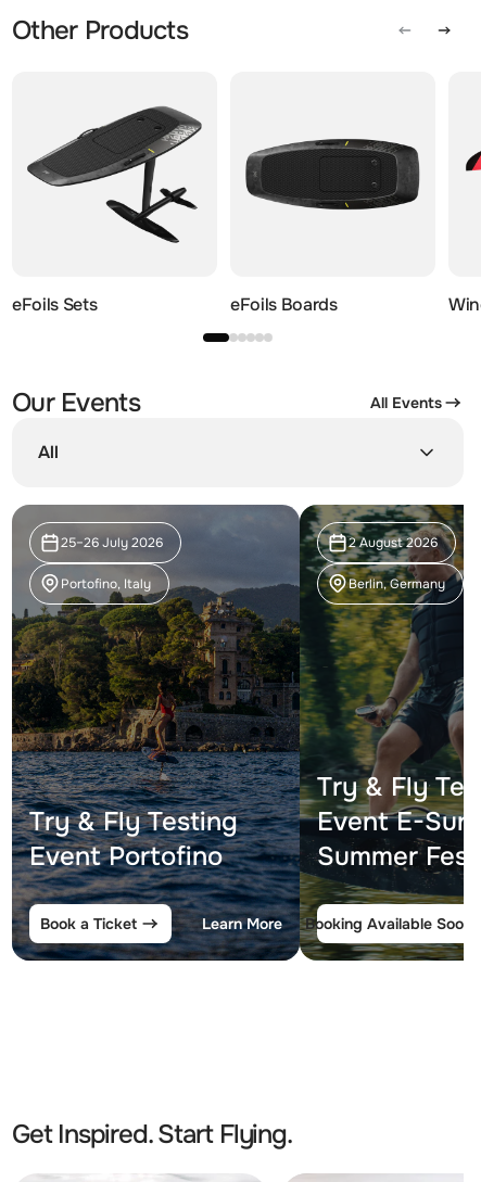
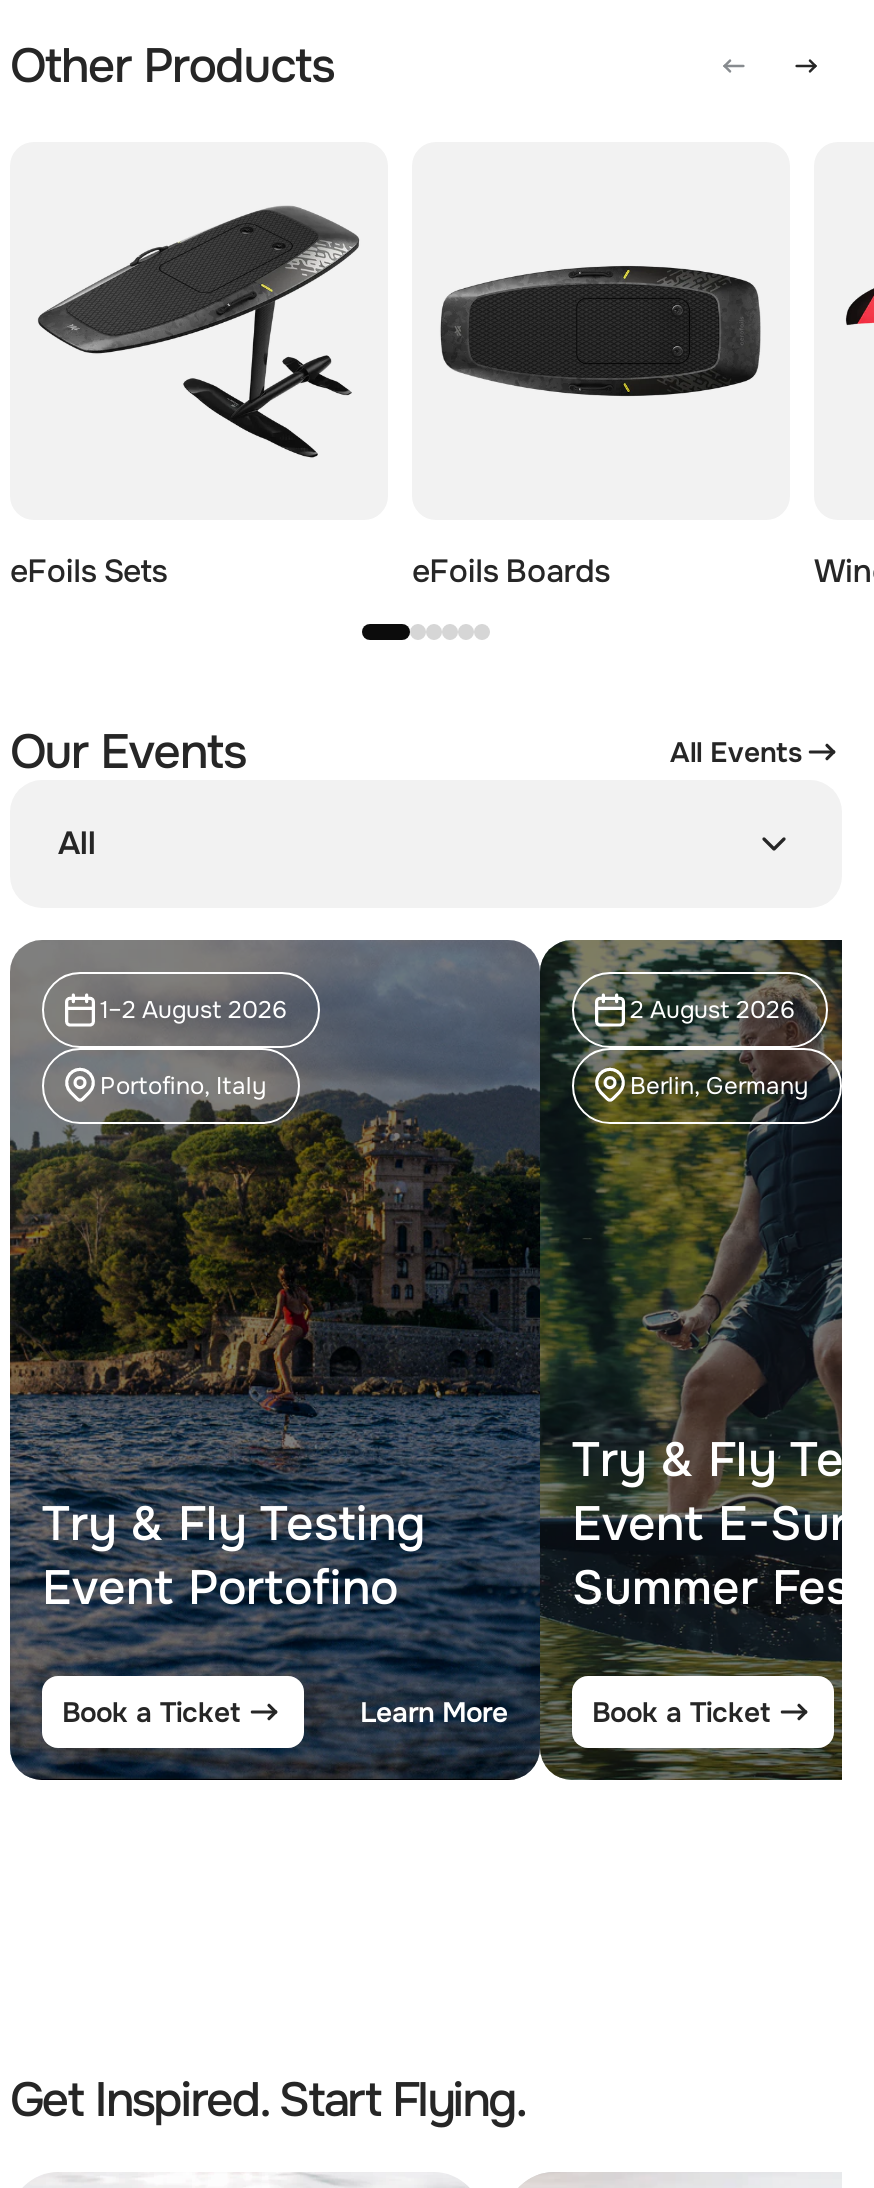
[61,534,163,552] 25–26 July 2026 -> [100,995,286,1027] 1–2 August 2026
[305,914,472,934] Booking Available Soon -> [592,1695,770,1731] Book a Ticket

